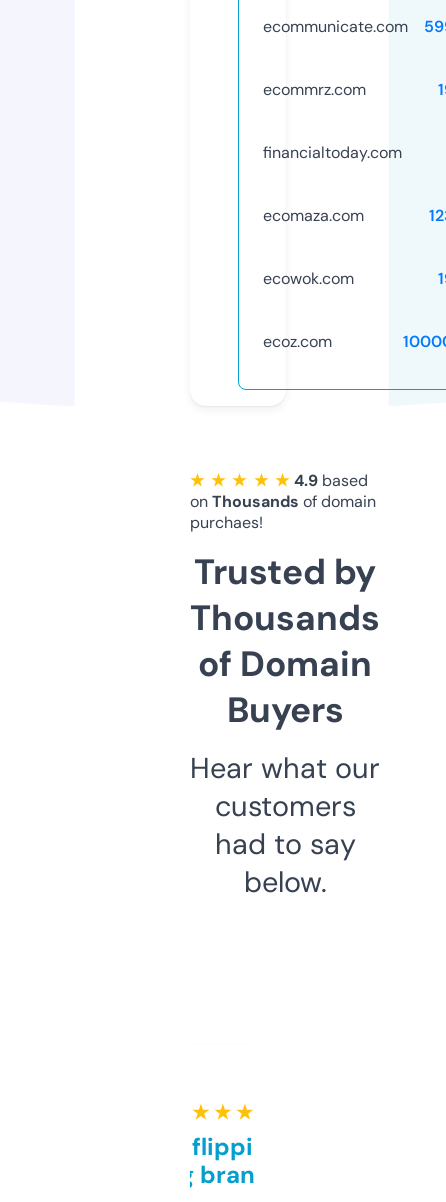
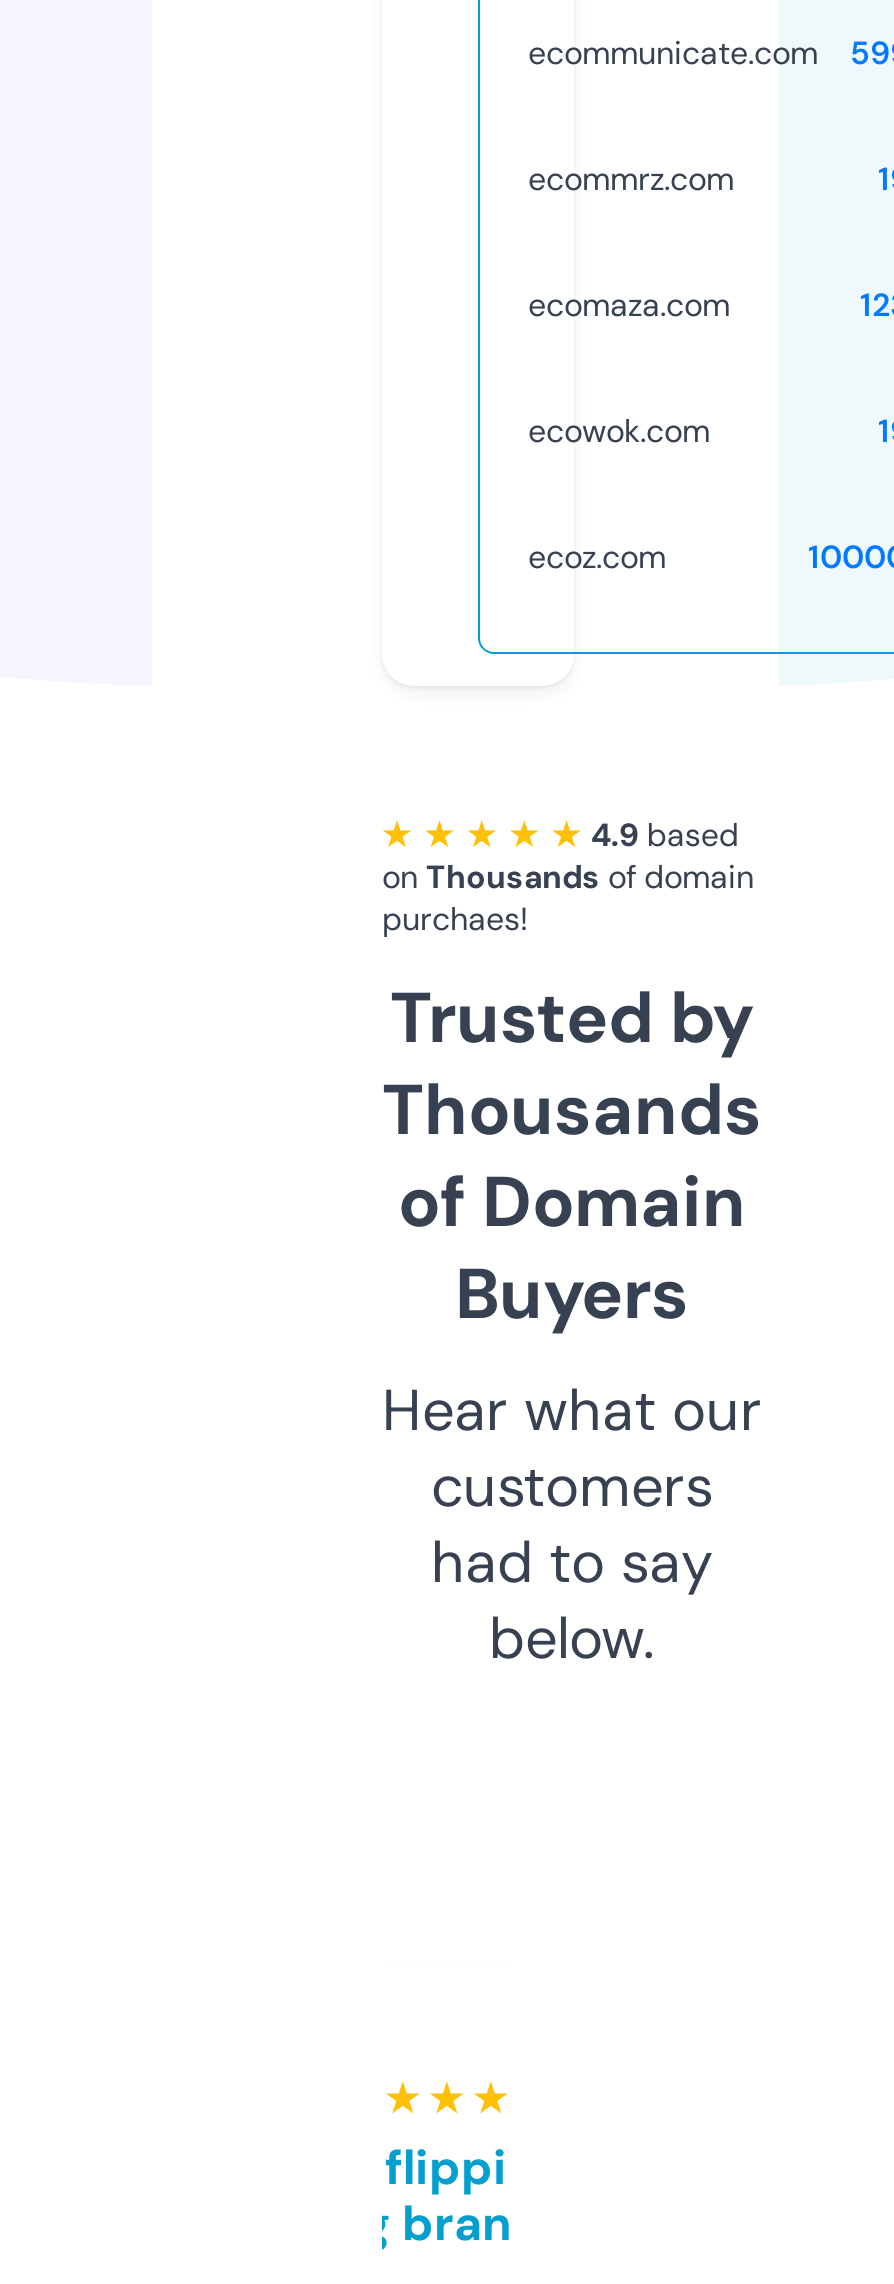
[263,142,402,163] financialtoday.com -> none

